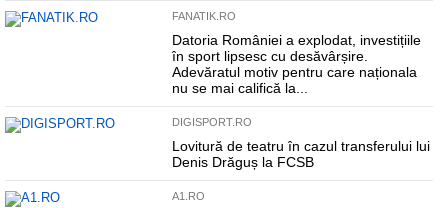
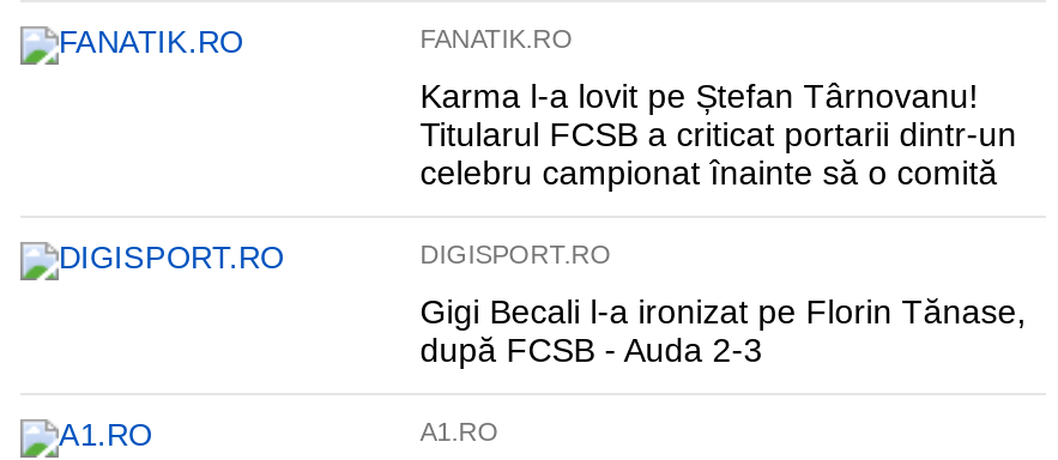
[172,32,421,96] Datoria României a explodat, investițiile | în sport lipsesc cu desăvârșire. | Adevăratul motiv pentru care naționala | nu se mai califică la... -> [420,77,1017,192] Karma l-a lovit pe Ștefan Târnovanu! | Titularul FCSB a criticat portarii dintr-un | celebru campionat înainte să o comită
[172,138,430,170] Lovitură de teatru în cazul transferului lui | Denis Drăguș la FCSB -> [420,292,1026,369] Gigi Becali l-a ironizat pe Florin Tănase, | după FCSB - Auda 2-3

